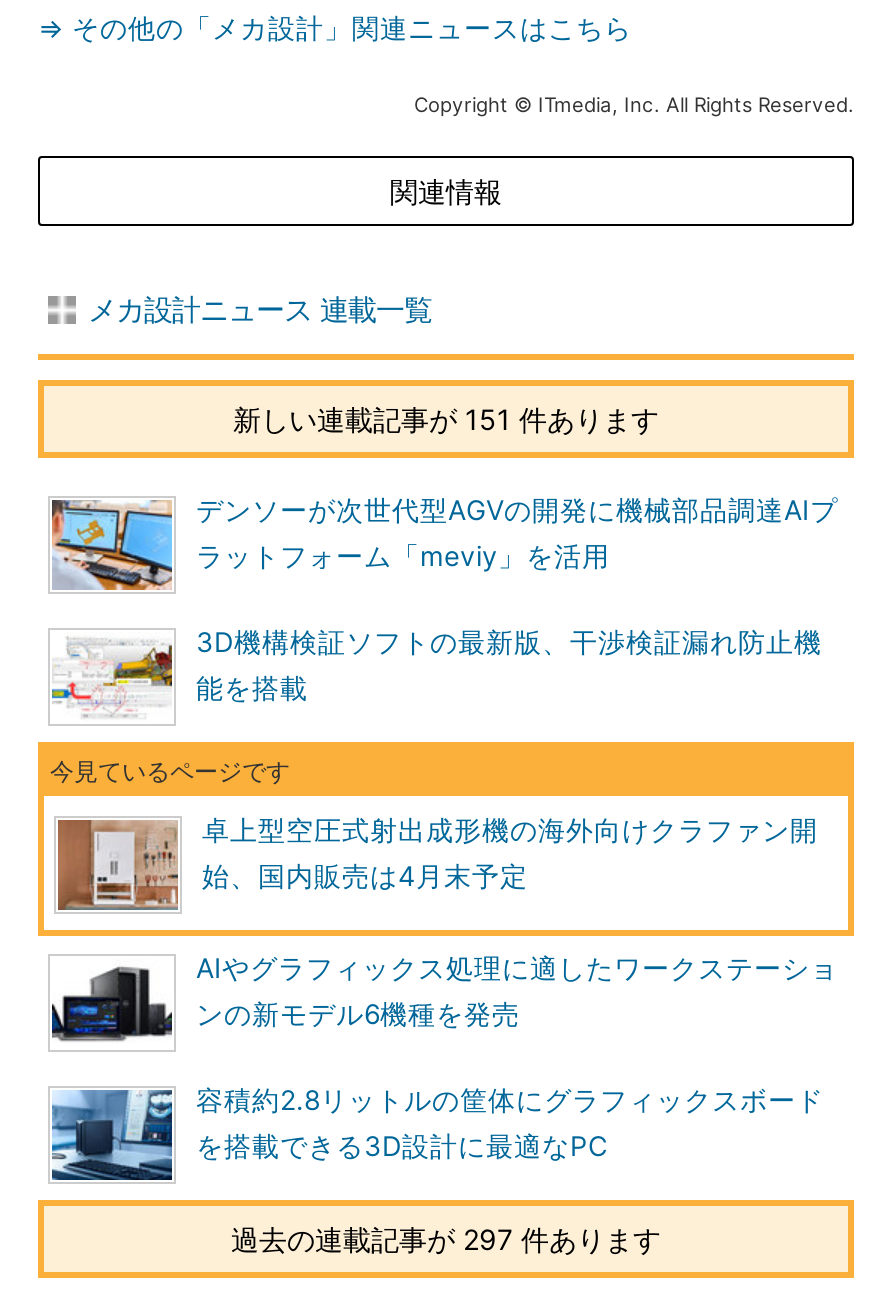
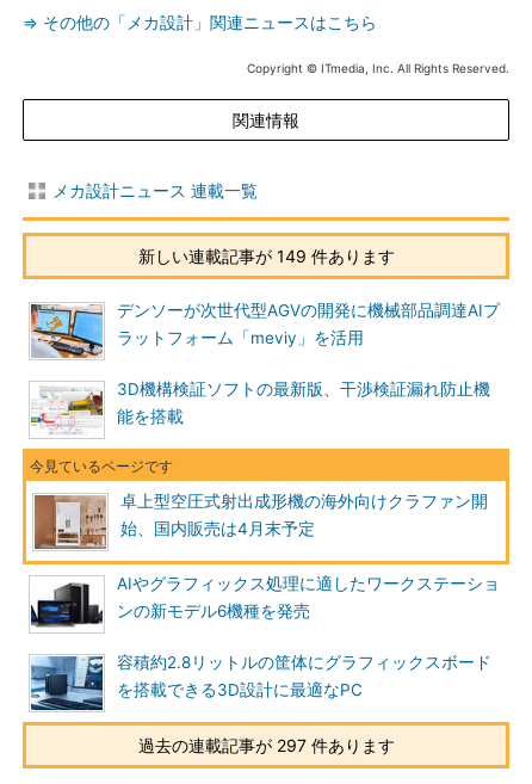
[233,402,659,436] 新しい連載記事が 151 件あります -> [138,246,394,266] 新しい連載記事が 149 件あります

